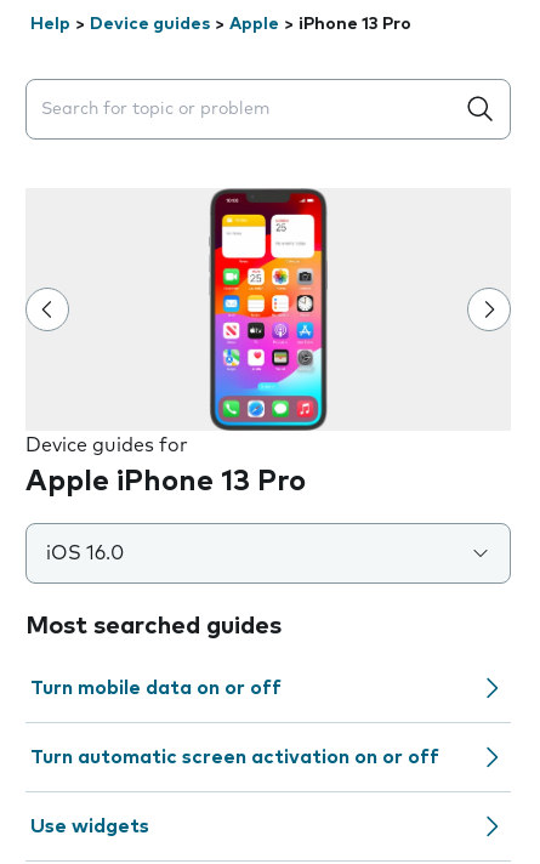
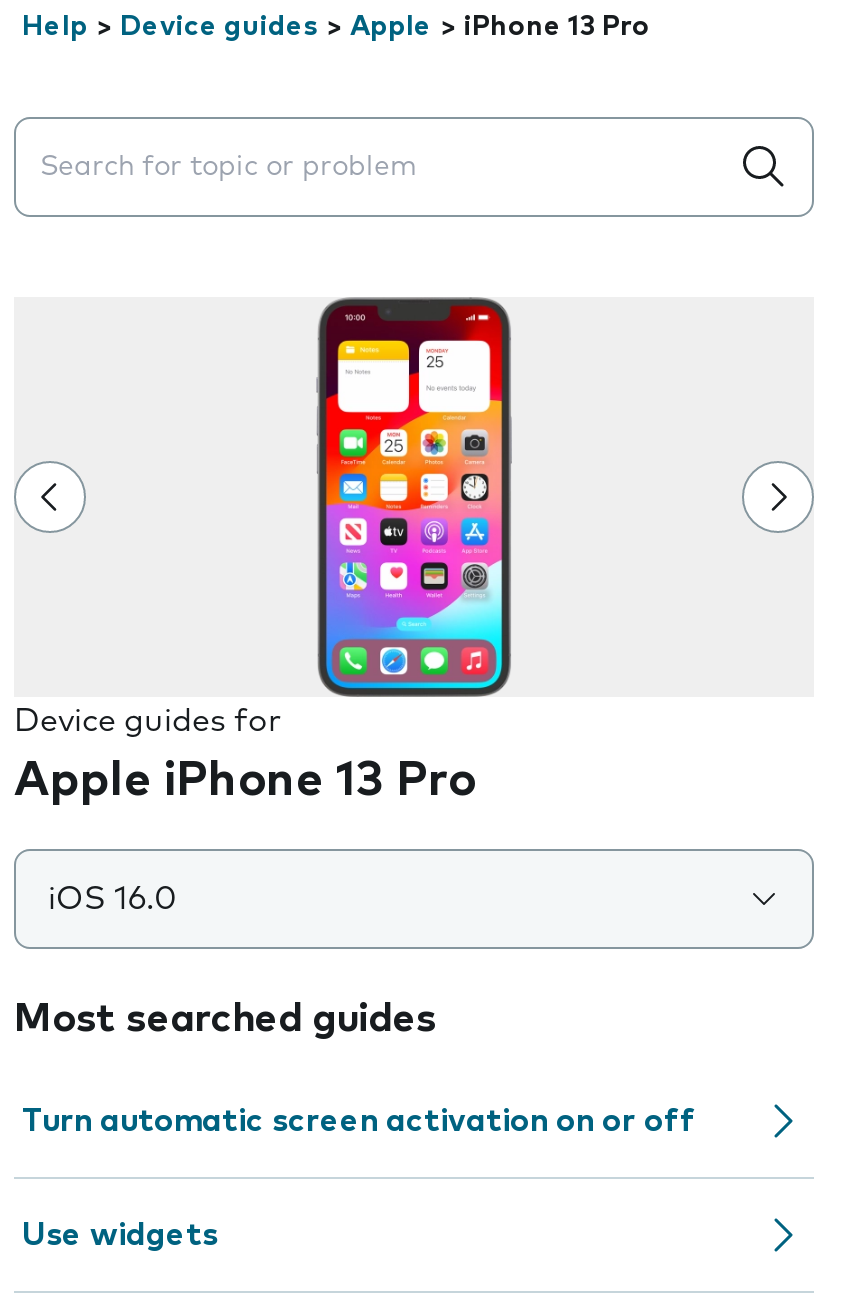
[30,678,282,698] Turn mobile data on or off -> none

